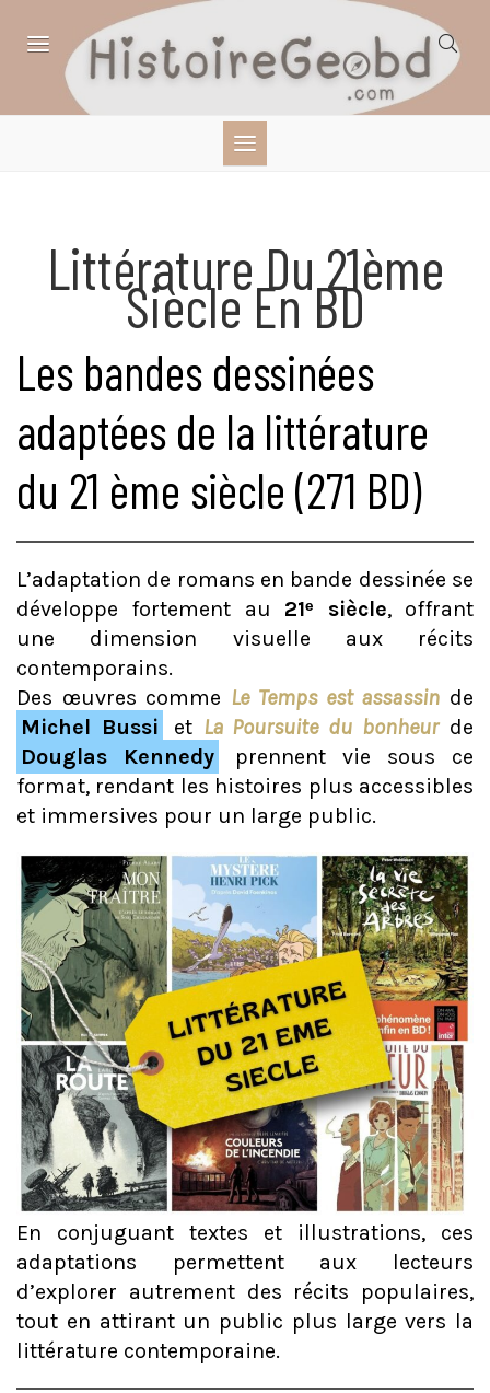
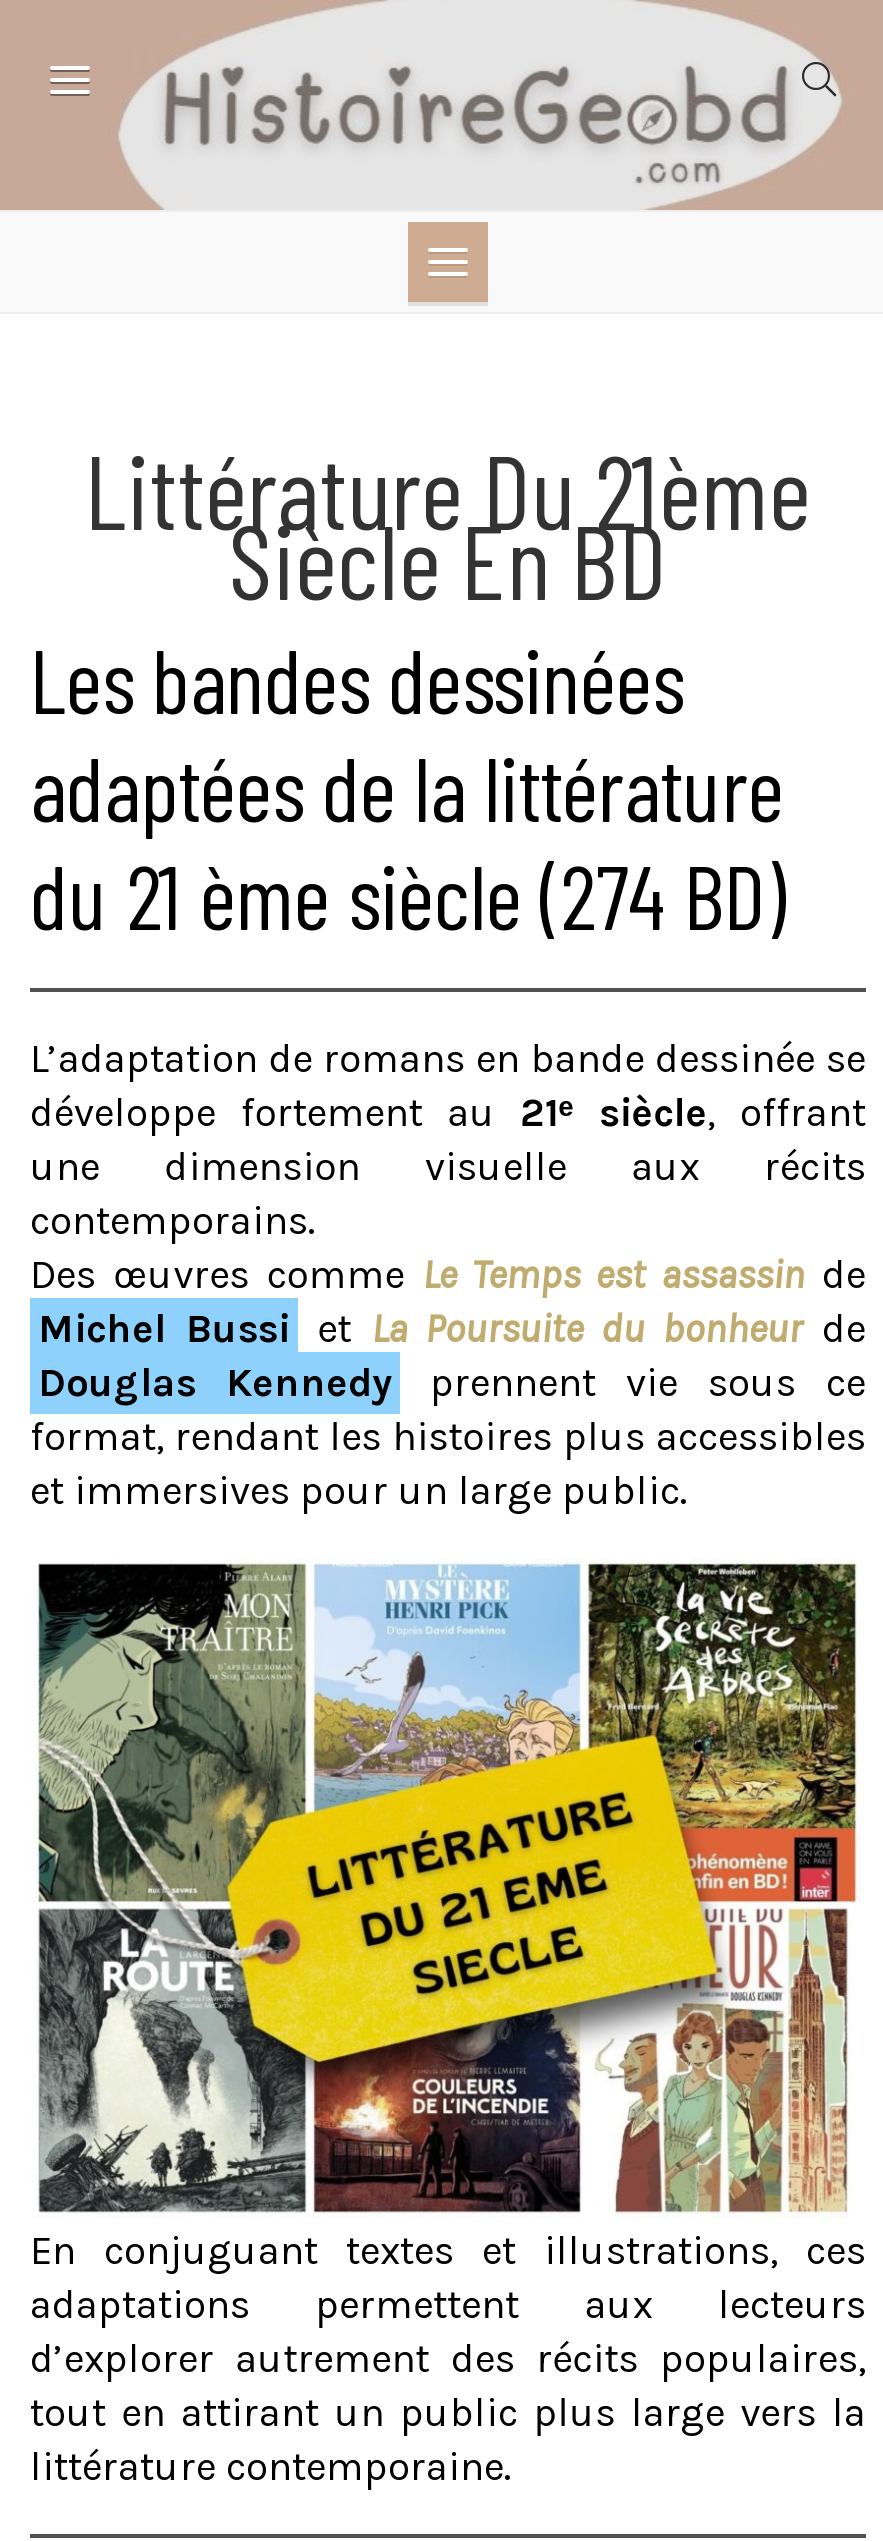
[16,460,421,519] du 21 ème siècle (271 BD) -> [30,840,784,948] du 21 ème siècle (274 BD)

